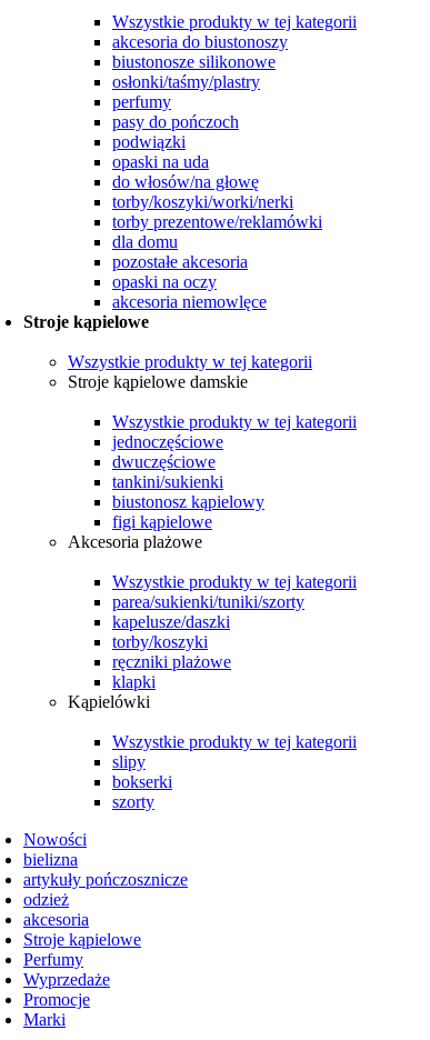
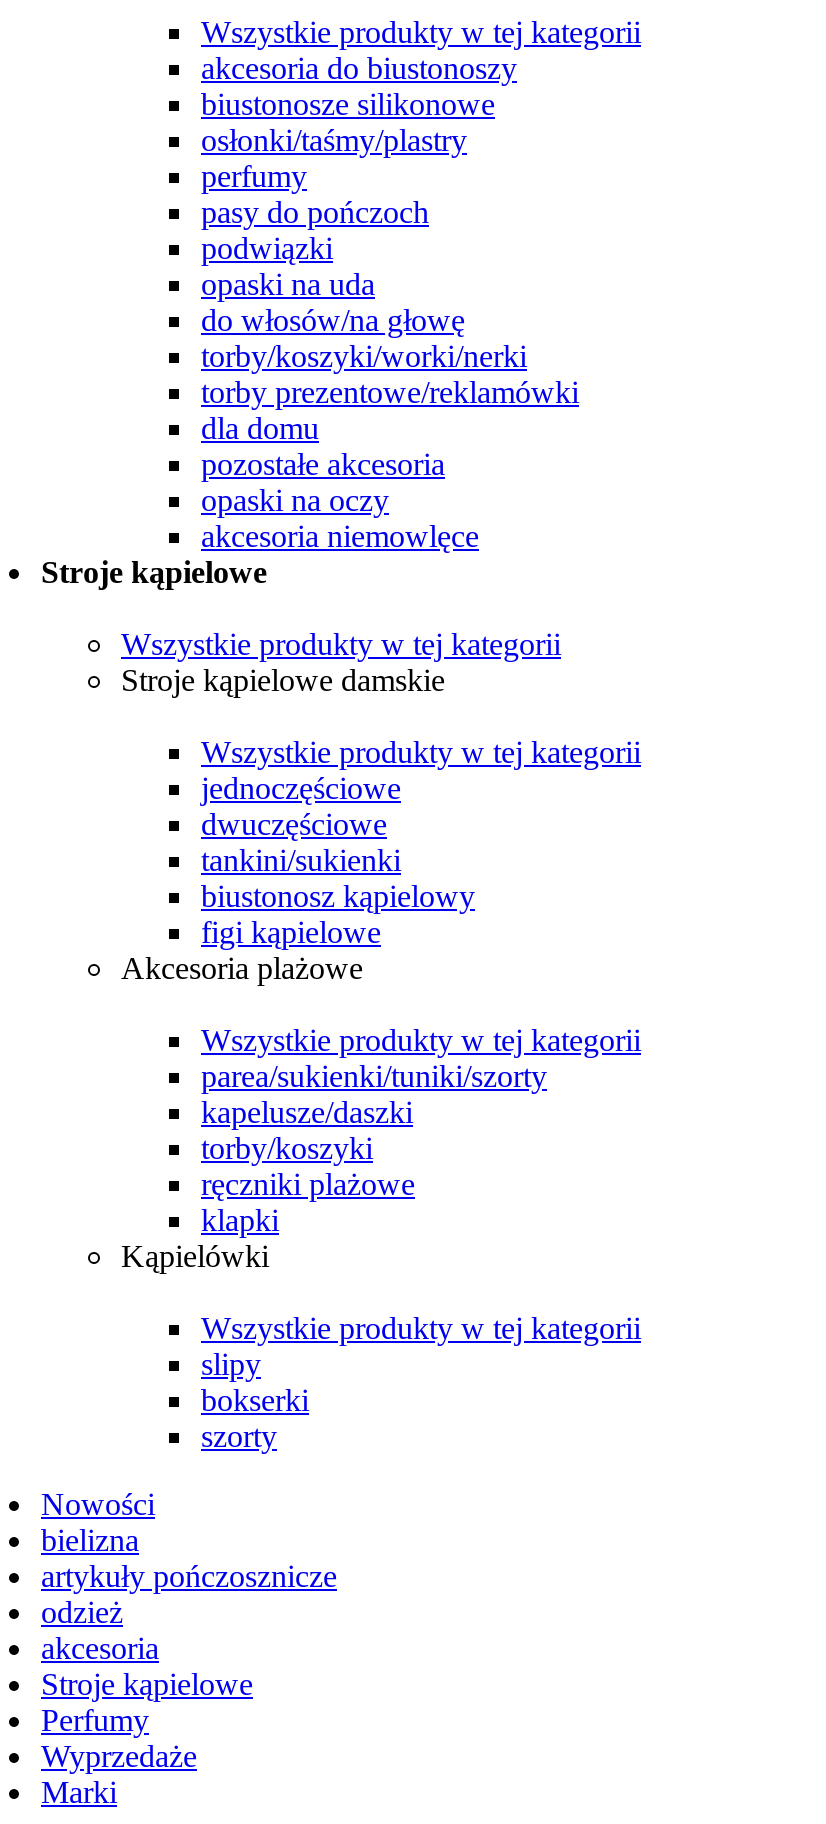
[23,990,90,1009] Promocje -> none

